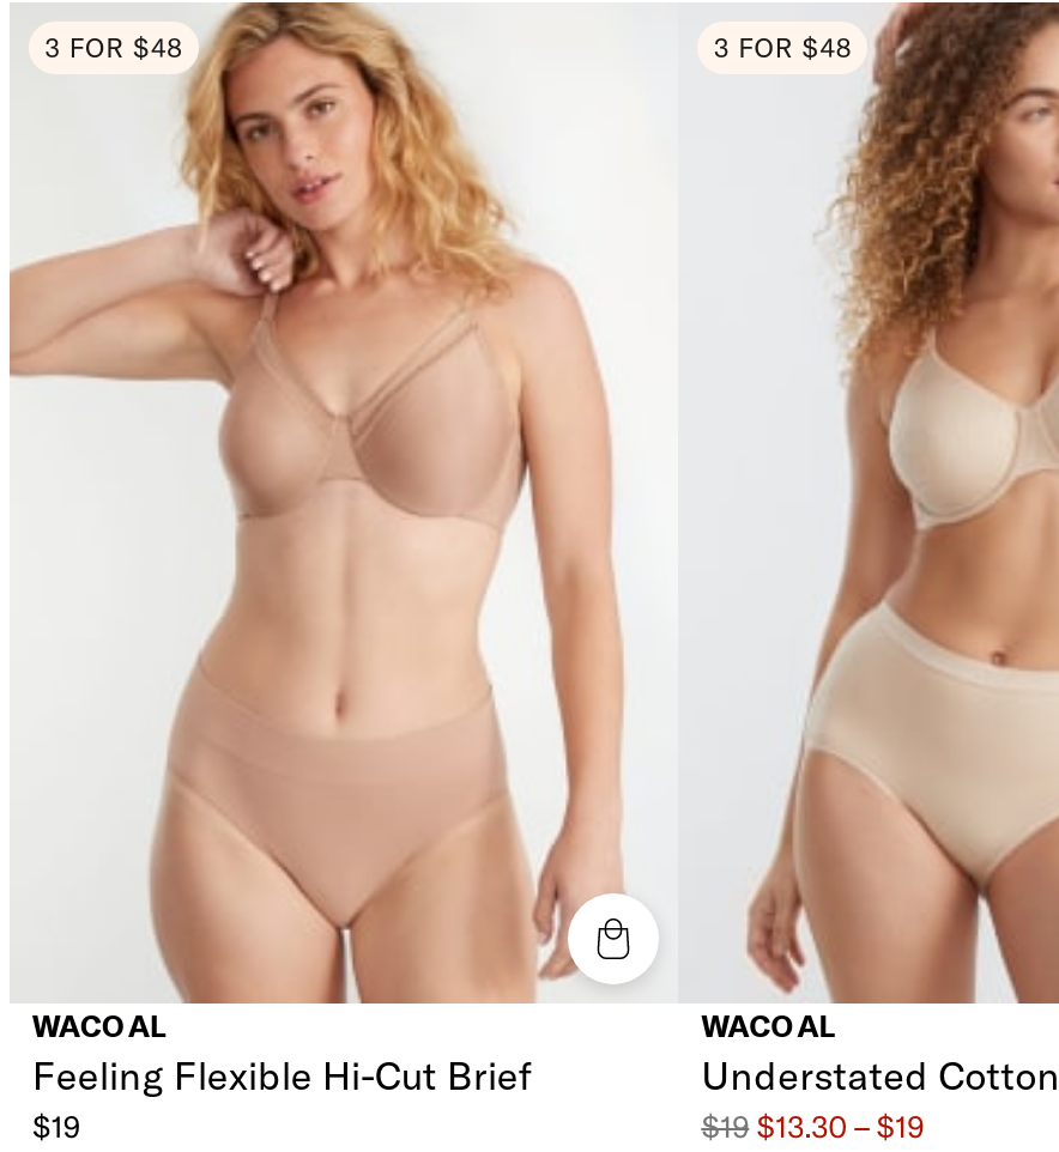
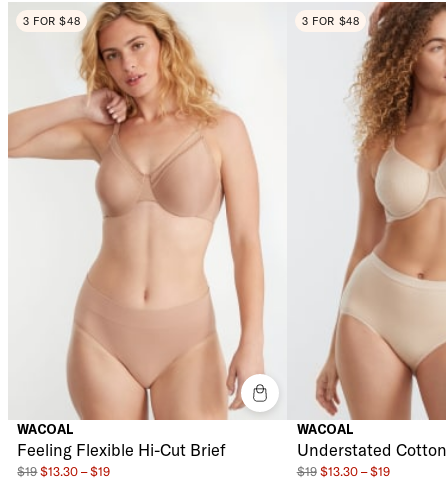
[32,1107,80,1146] $19 -> [17,463,110,479] $19 $13.30 – $19

